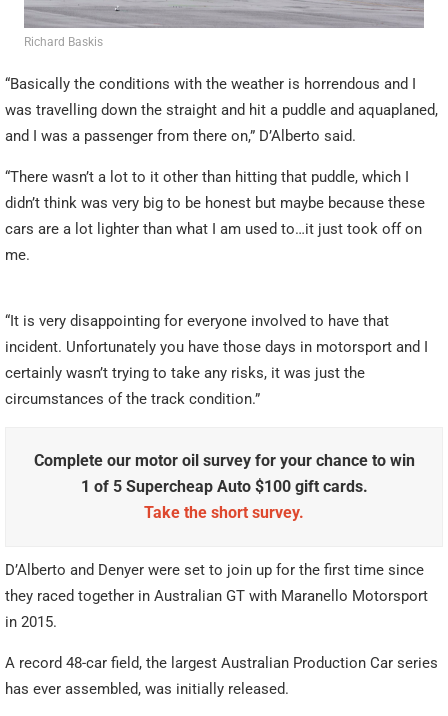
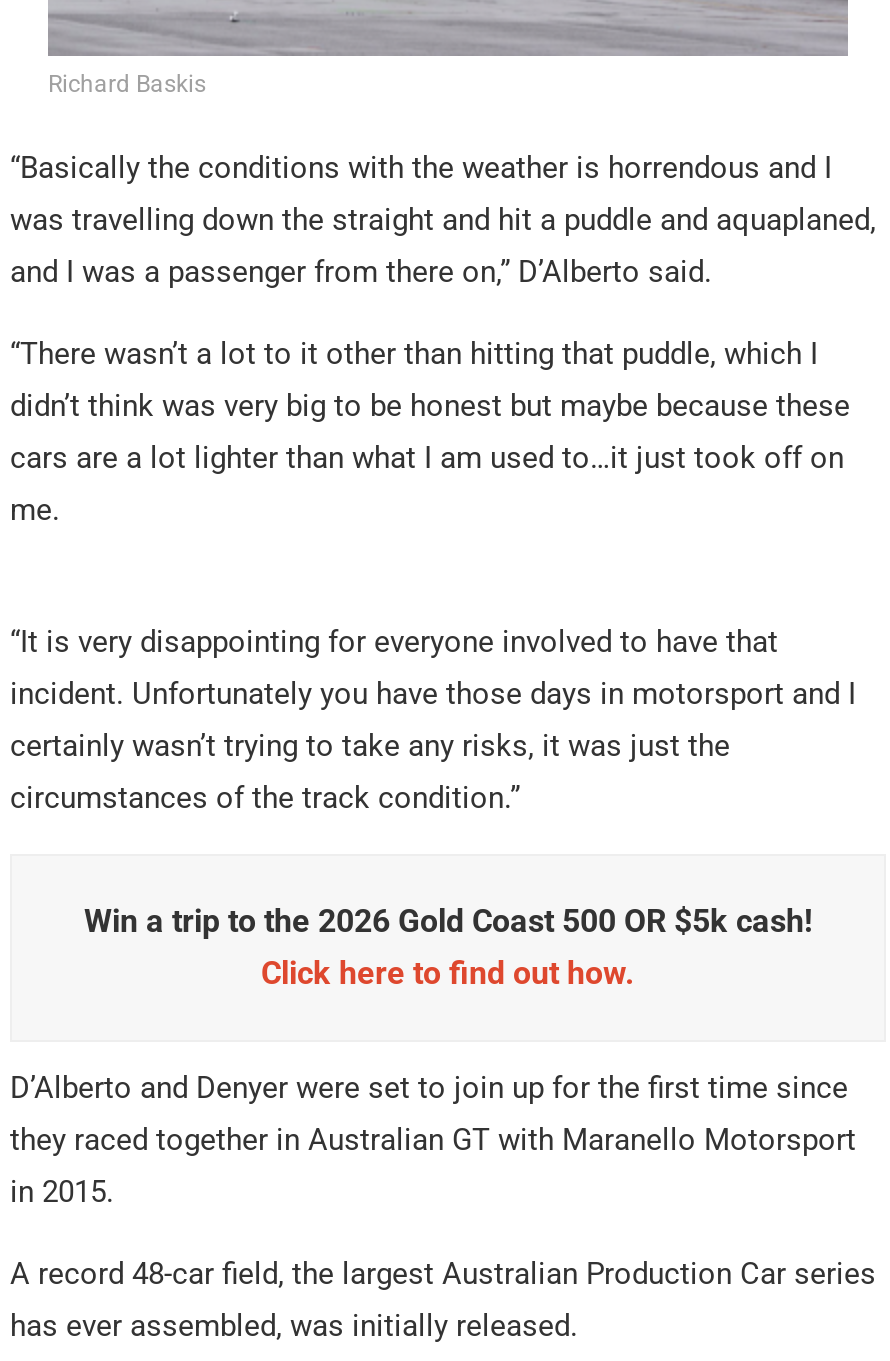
[33,451,414,522] Complete our motor oil survey for your chance to win | 1 of 5 Supercheap Auto $100 gift cards. | Take the short survey. -> [84,902,812,992] Win a trip to the 2026 Gold Coast 500 OR $5k cash! | Click here to find out how.

